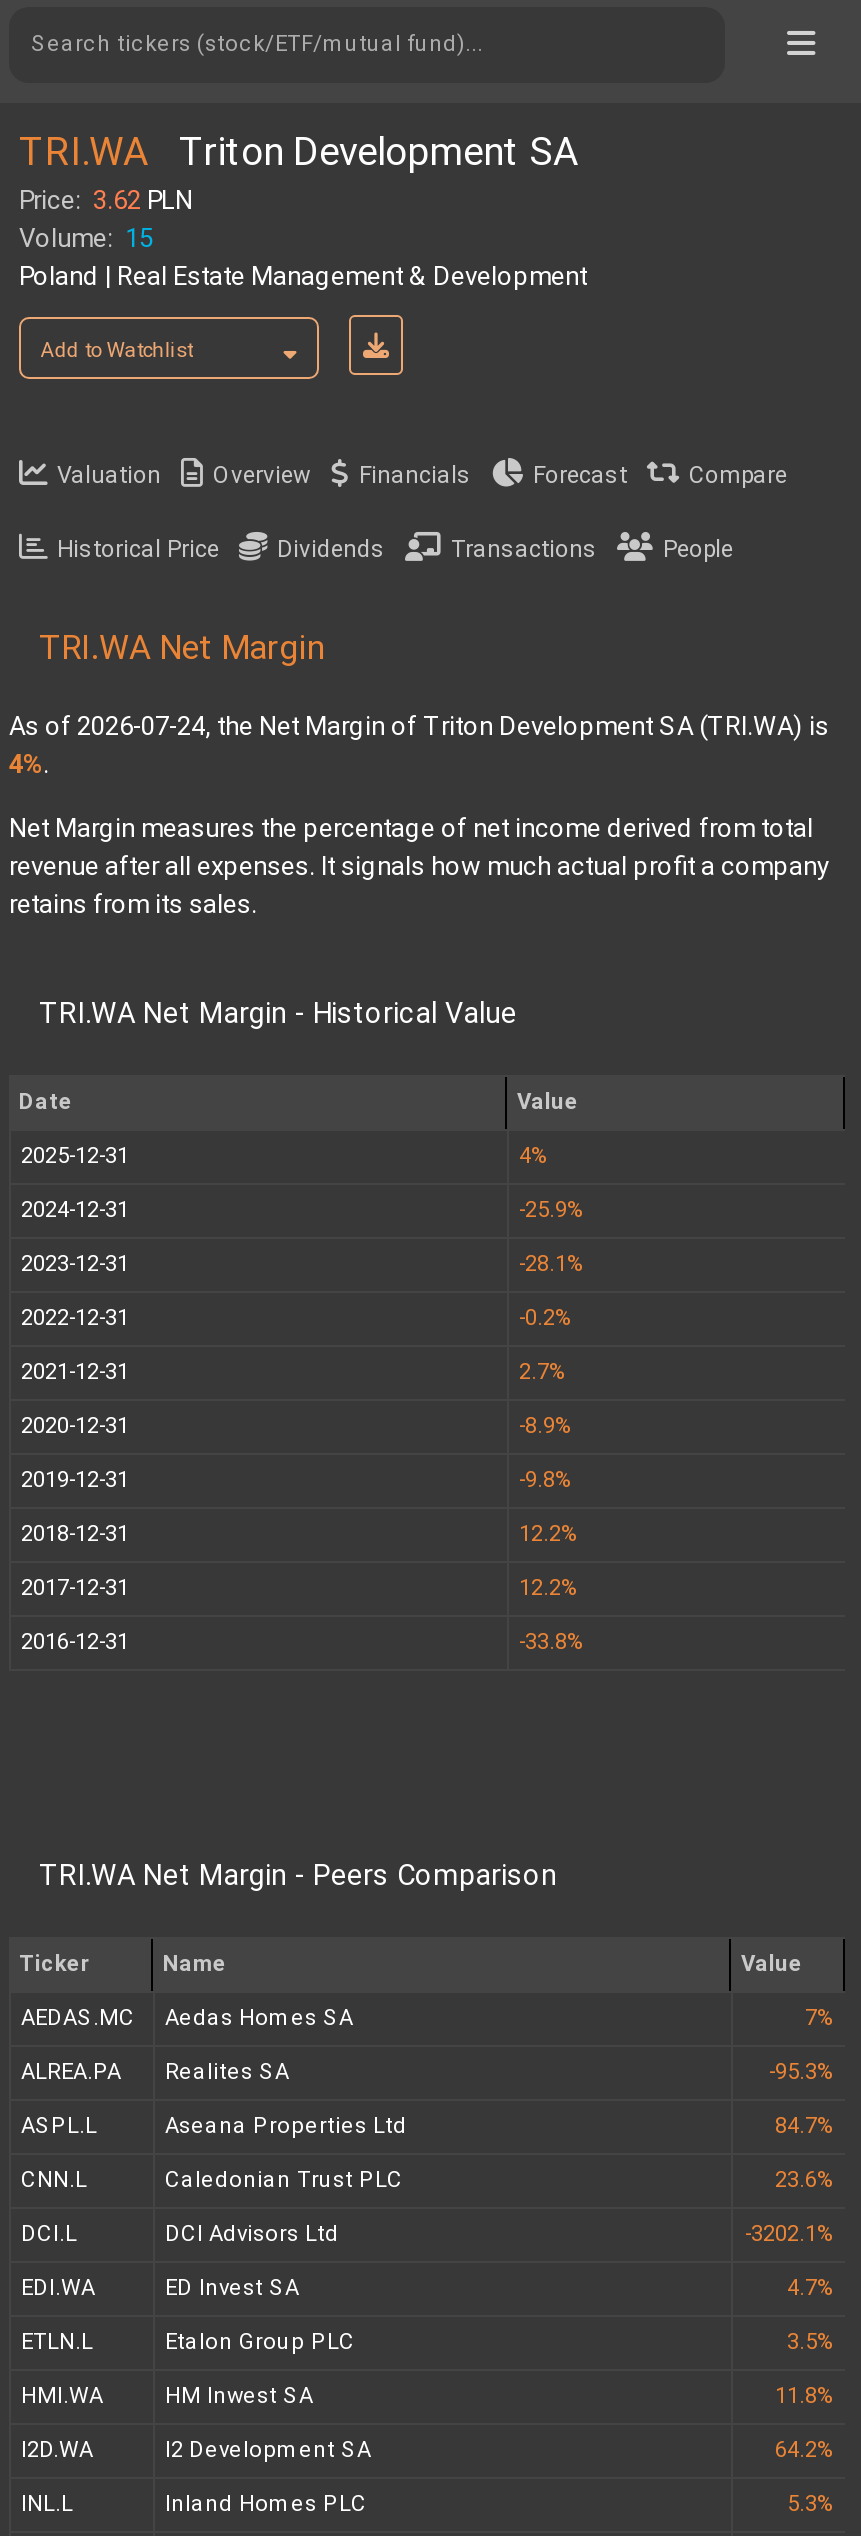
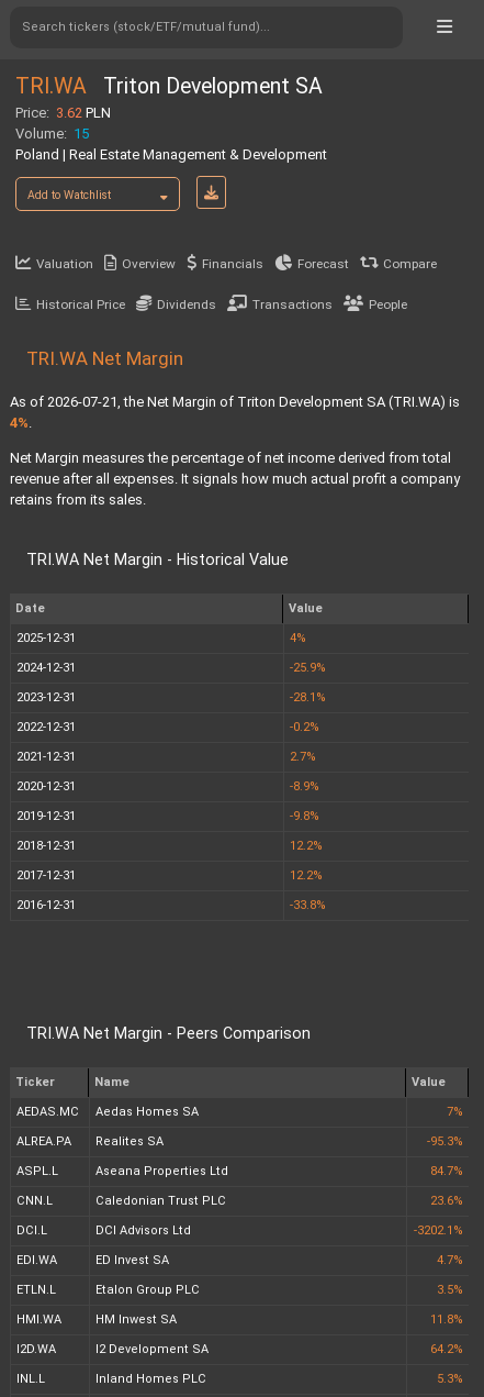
[9,711,829,741] As of 2026-07-24, the Net Margin of Triton Development SA (TRI.WA) is -> [10,393,460,410] As of 2026-07-21, the Net Margin of Triton Development SA (TRI.WA) is

